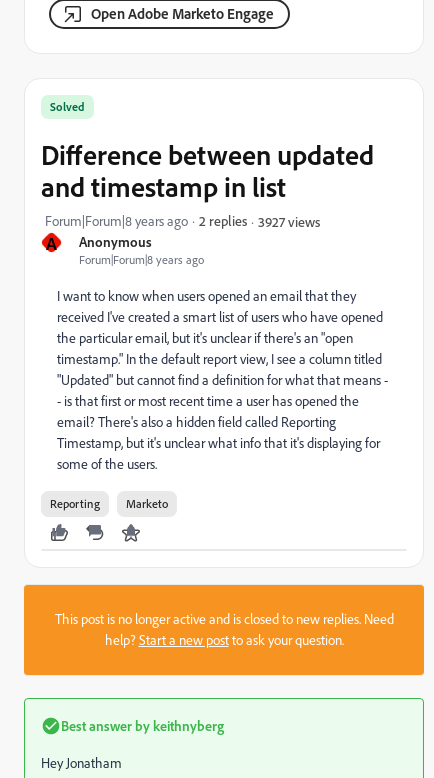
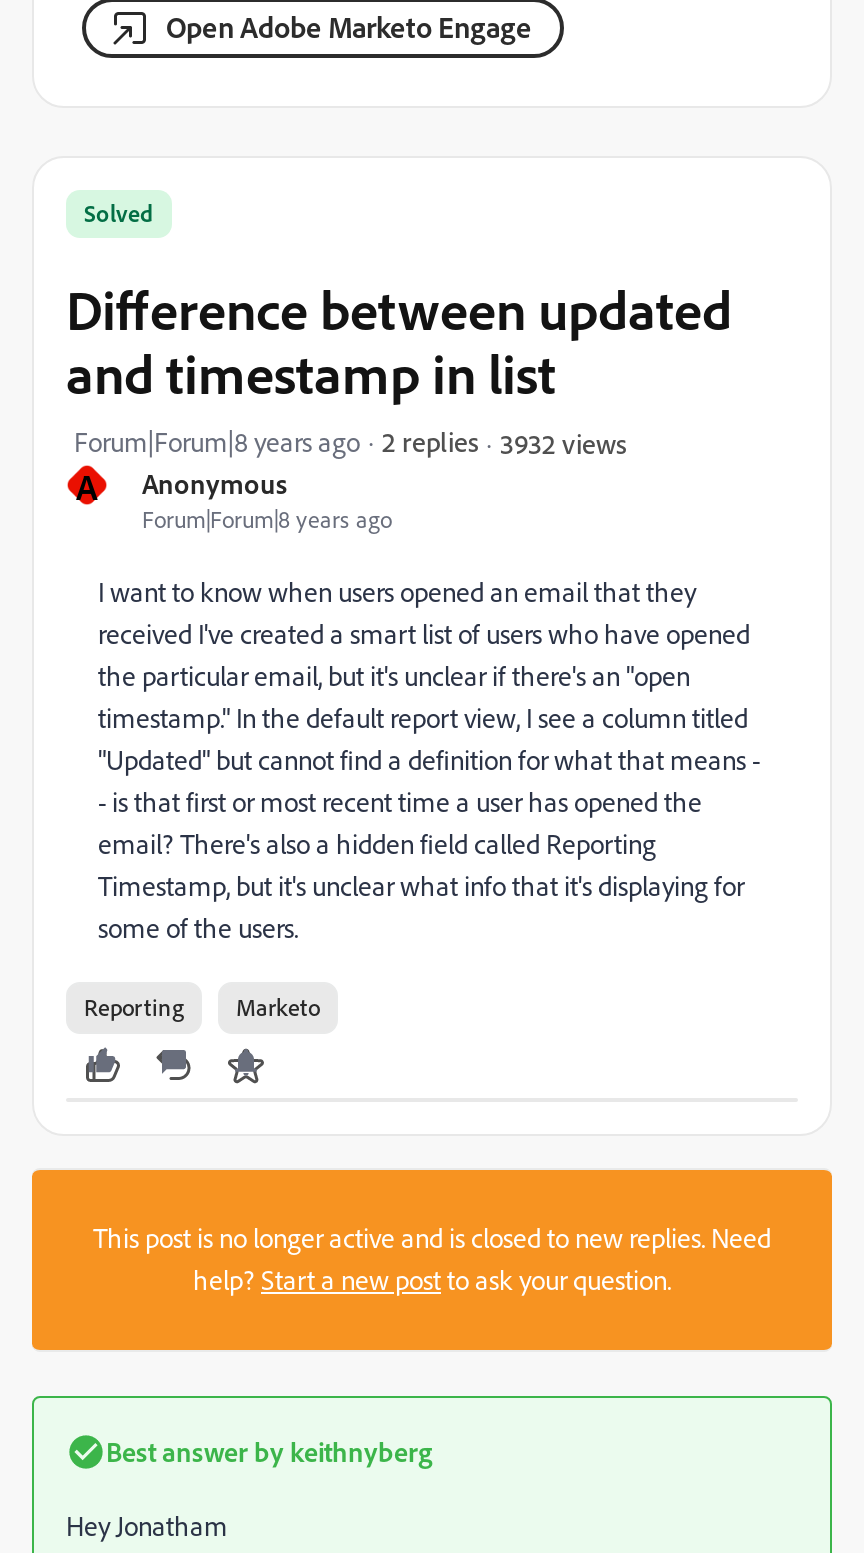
[258,212,320,229] 3927 views -> [500,425,626,459] 3932 views

